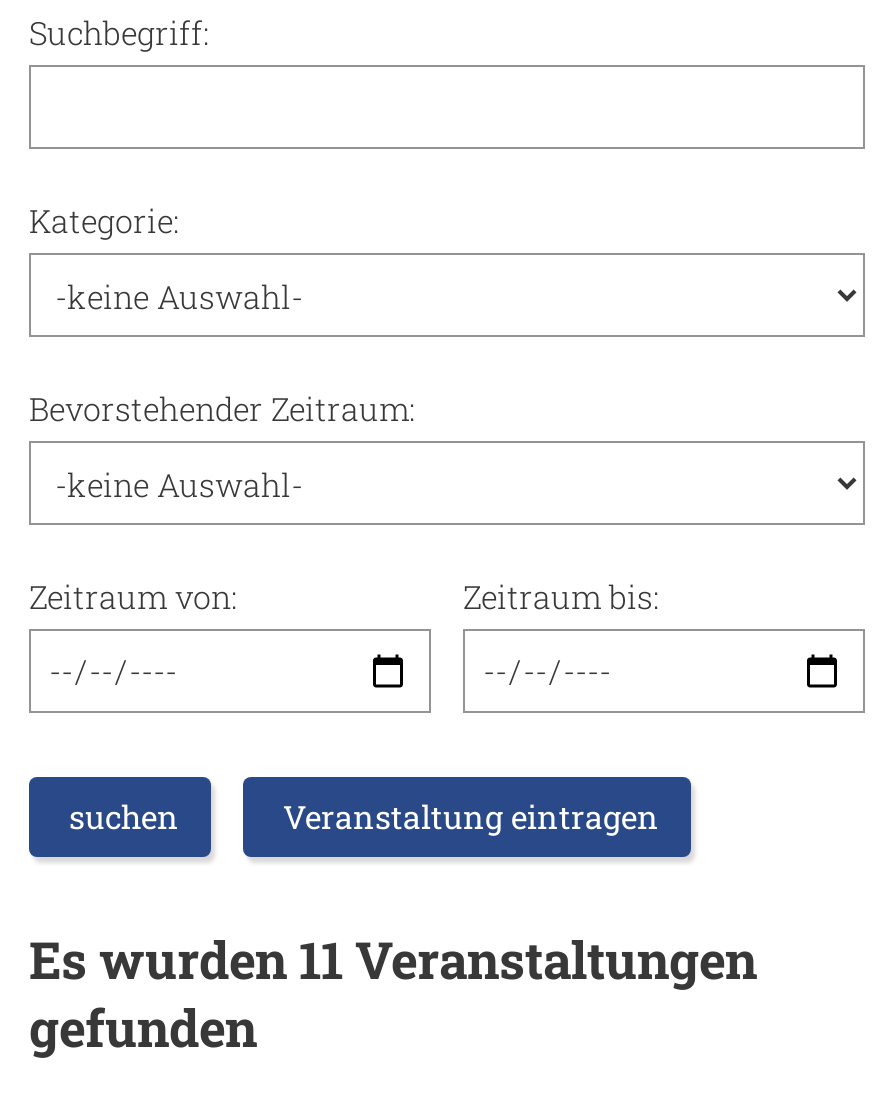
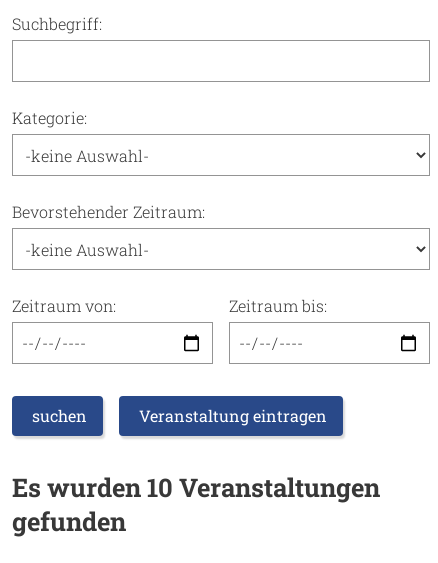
[29,924,757,992] Es wurden 11 Veranstaltungen -> [12,470,380,504] Es wurden 10 Veranstaltungen

